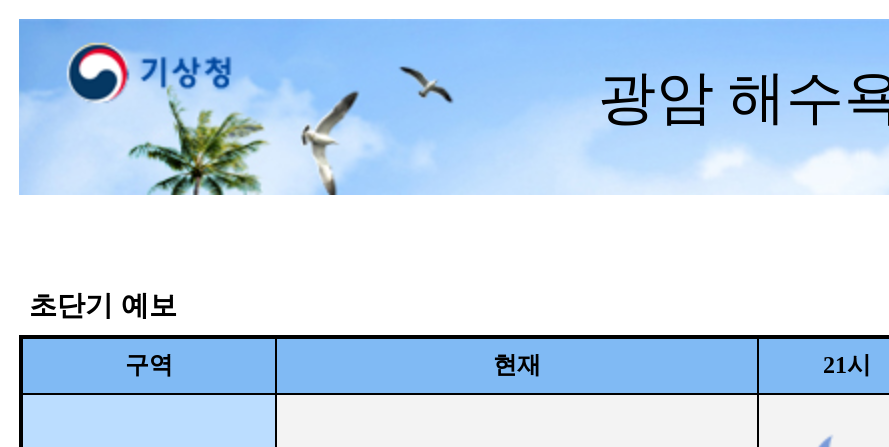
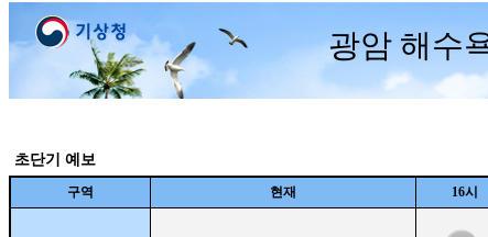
[823,351,871,379] 21시 -> [452,184,478,200] 16시

